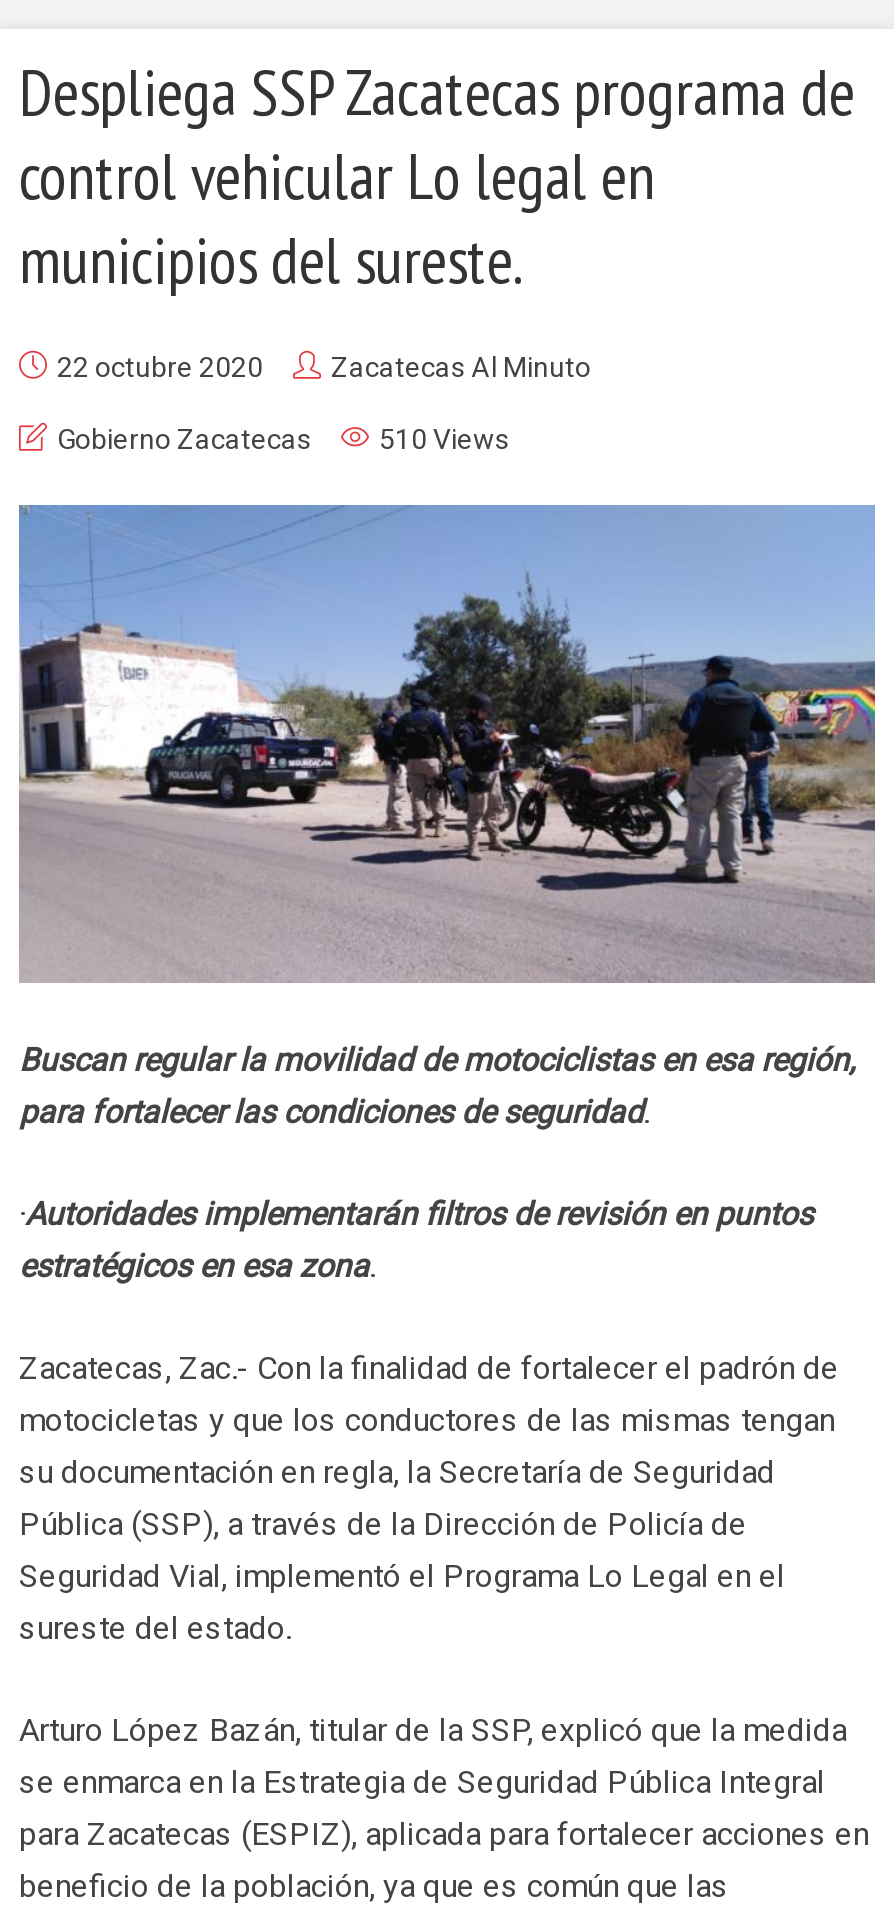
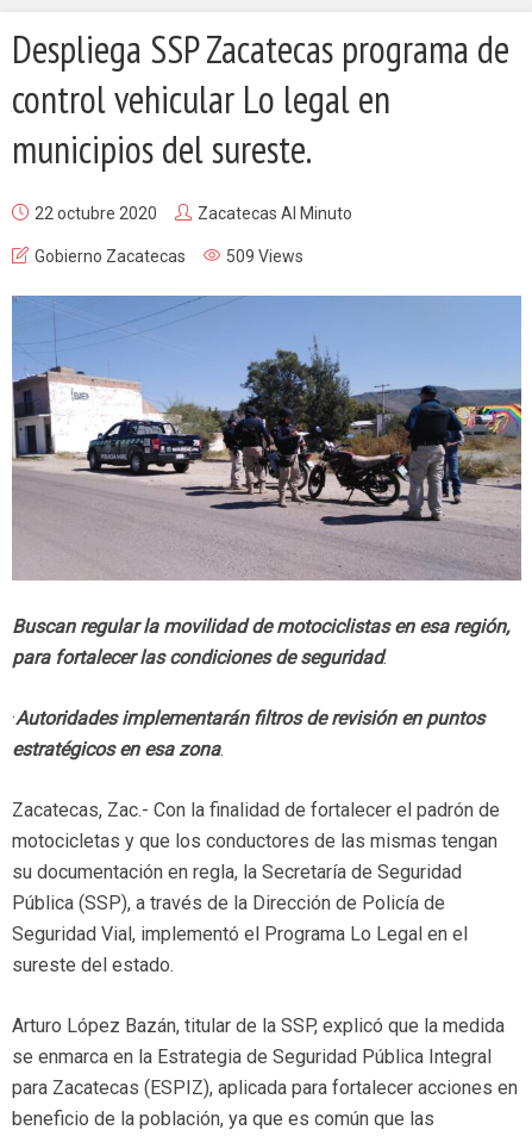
[379,423,509,455] 510 Views -> [226,247,303,266] 509 Views

